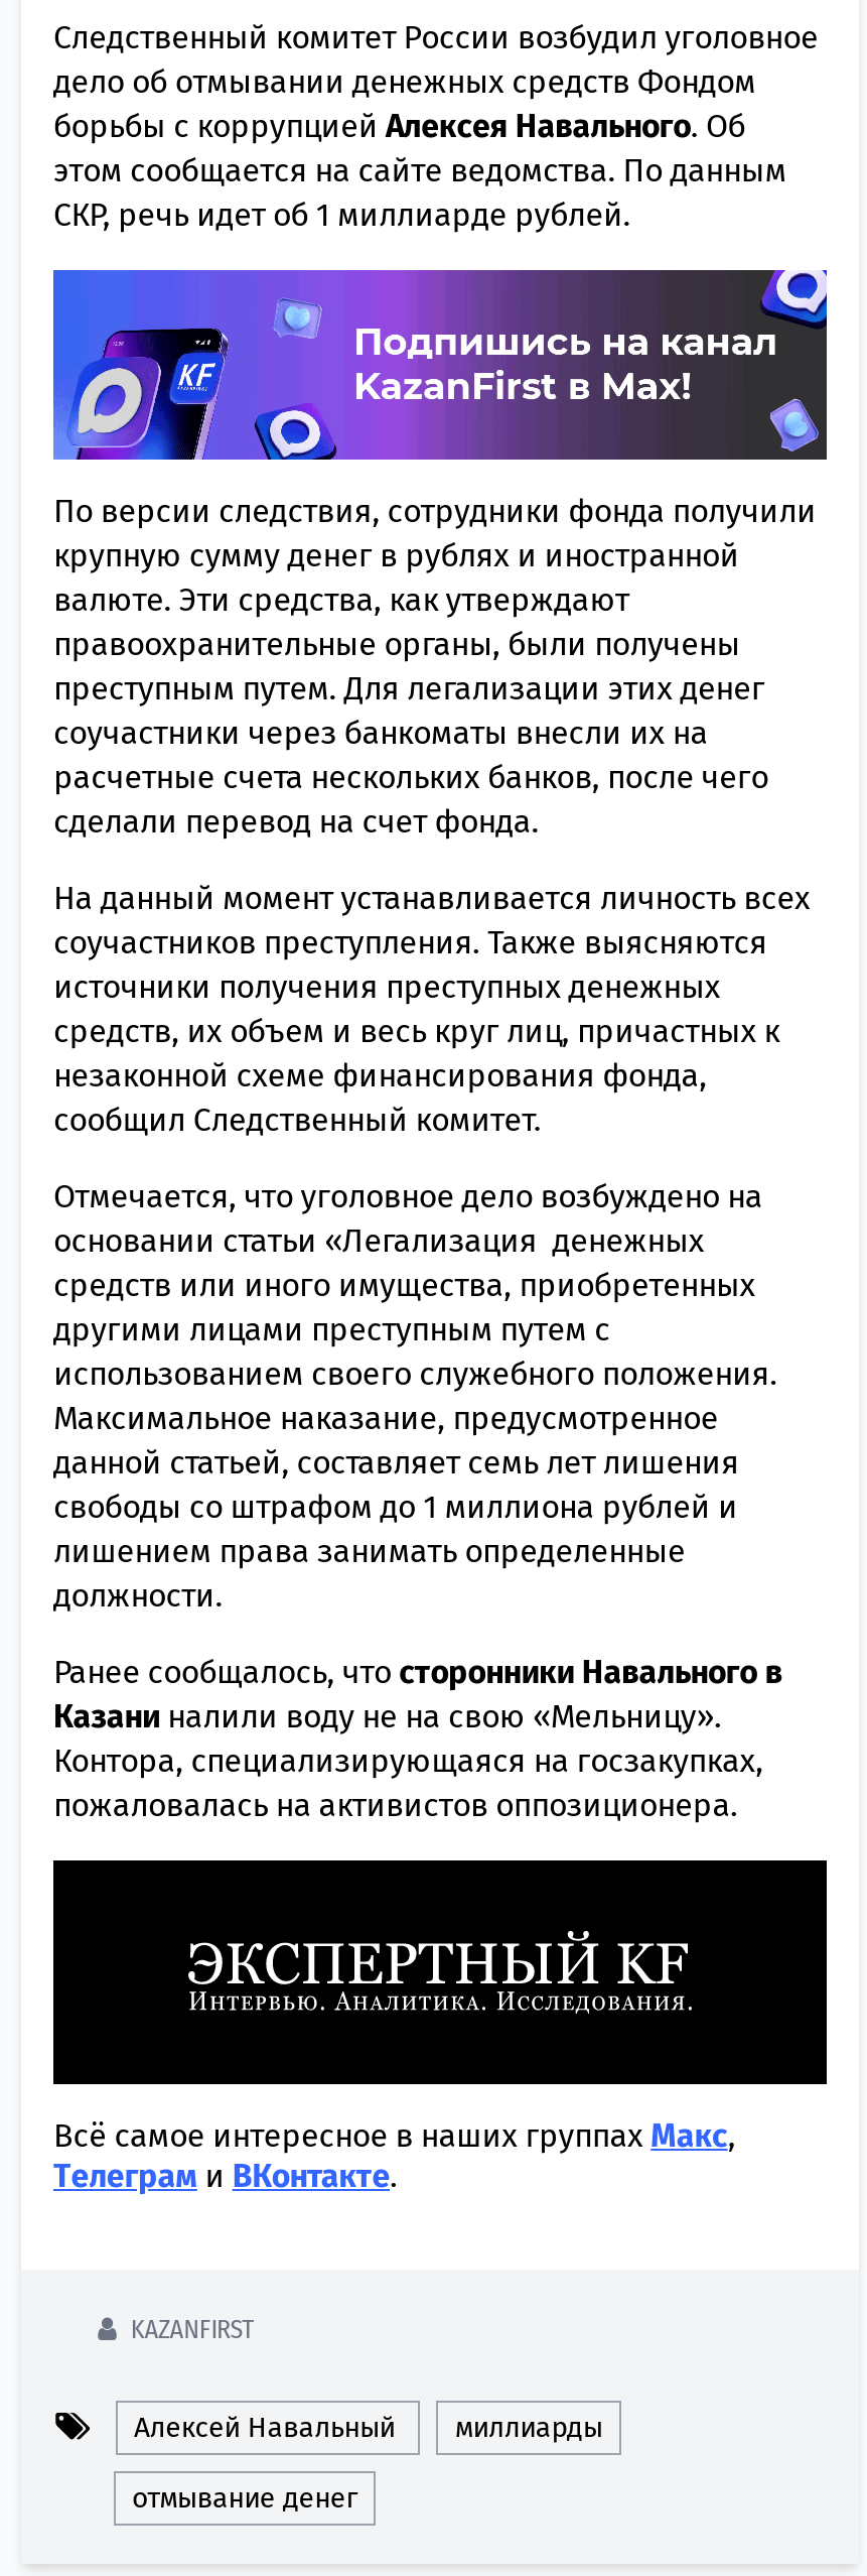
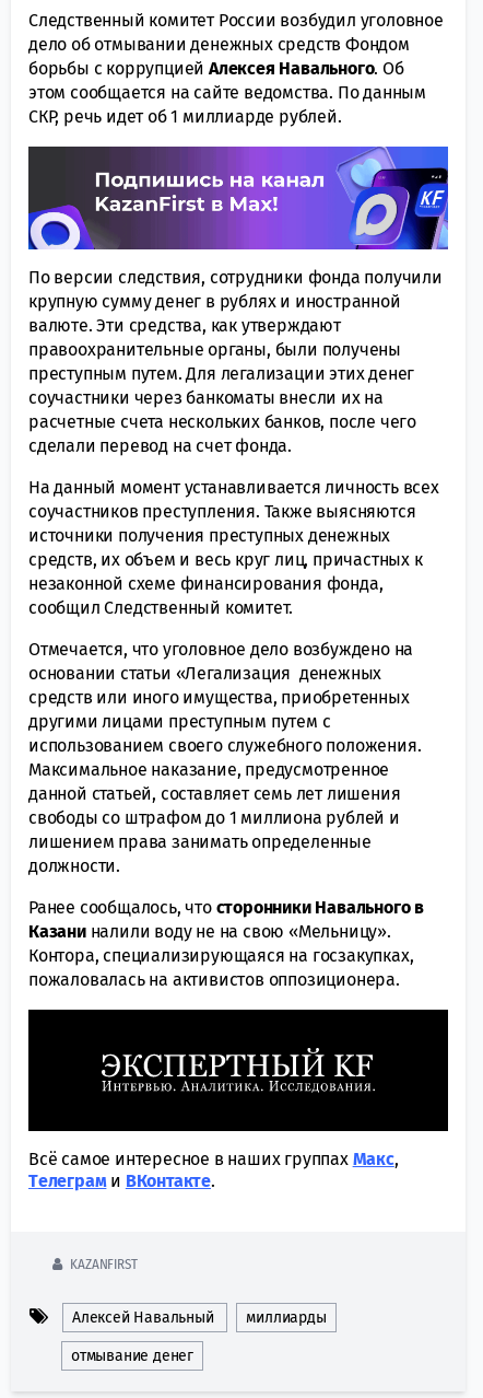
[51,268,829,462] [image] -> [27,145,449,251] [image]

